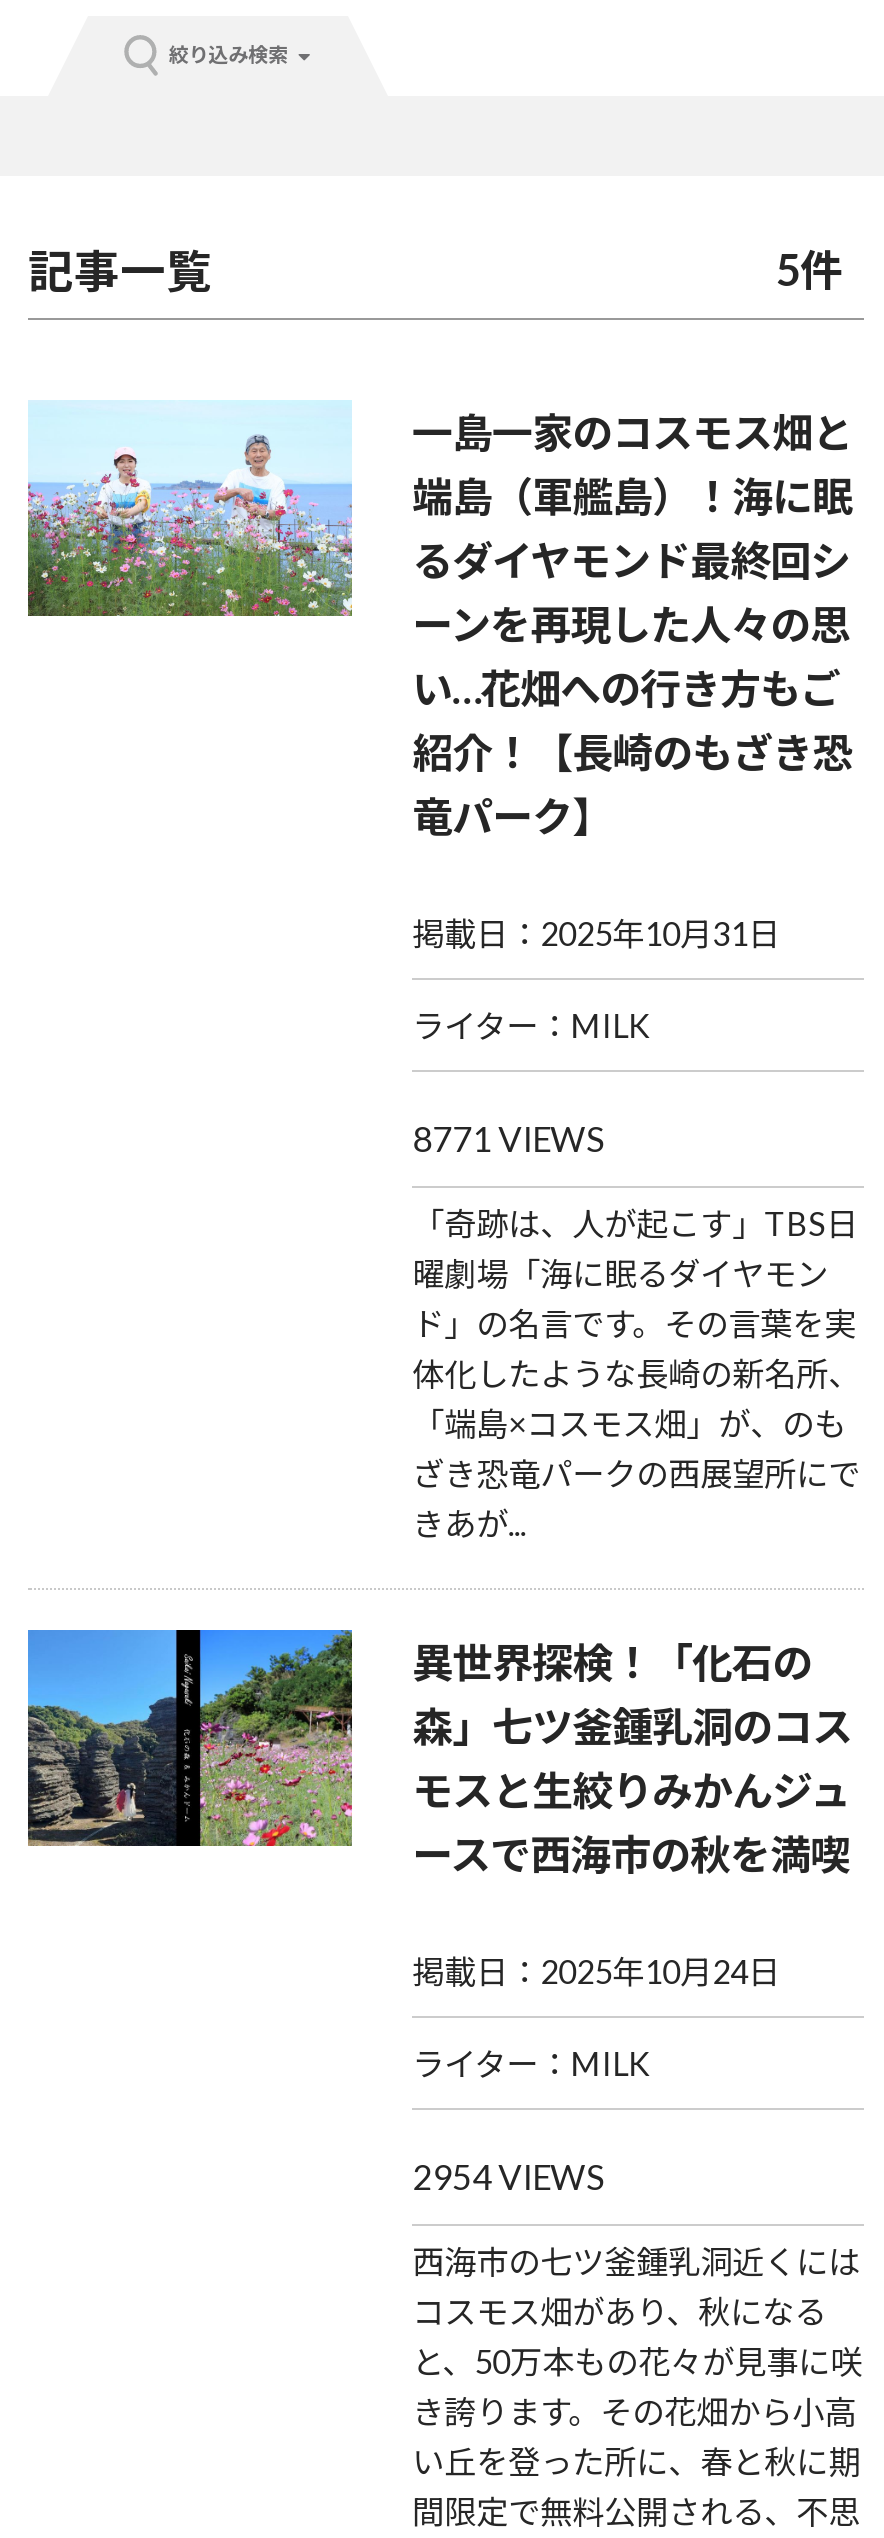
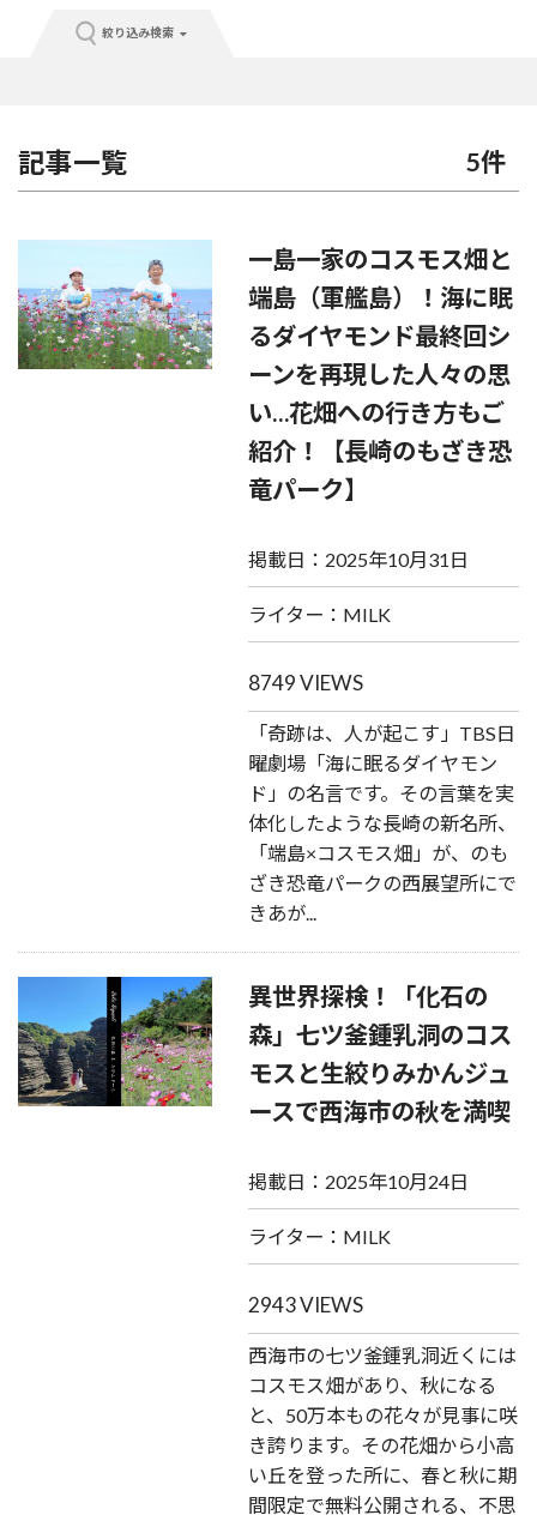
[412,1117,604,1159] 8771 VIEWS -> [248,670,363,695] 8749 VIEWS
[412,2155,604,2197] 2954 VIEWS -> [248,1292,363,1317] 2943 VIEWS

